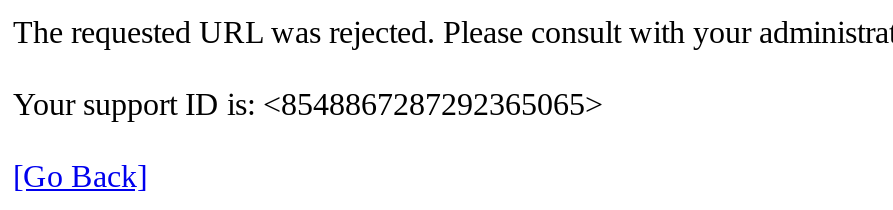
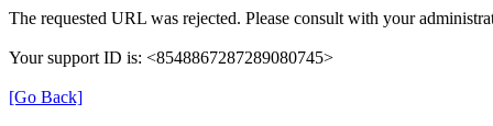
[13,87,603,121] Your support ID is: <8548867287292365065> -> [9,48,333,67] Your support ID is: <8548867287289080745>

